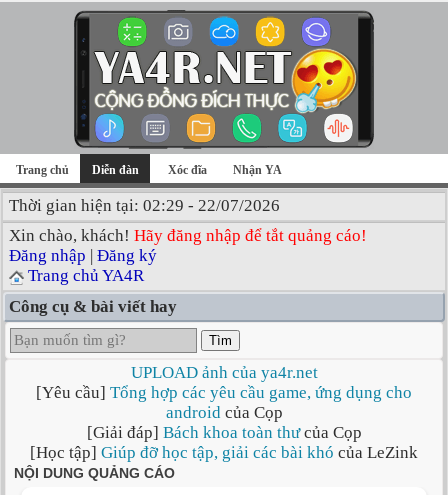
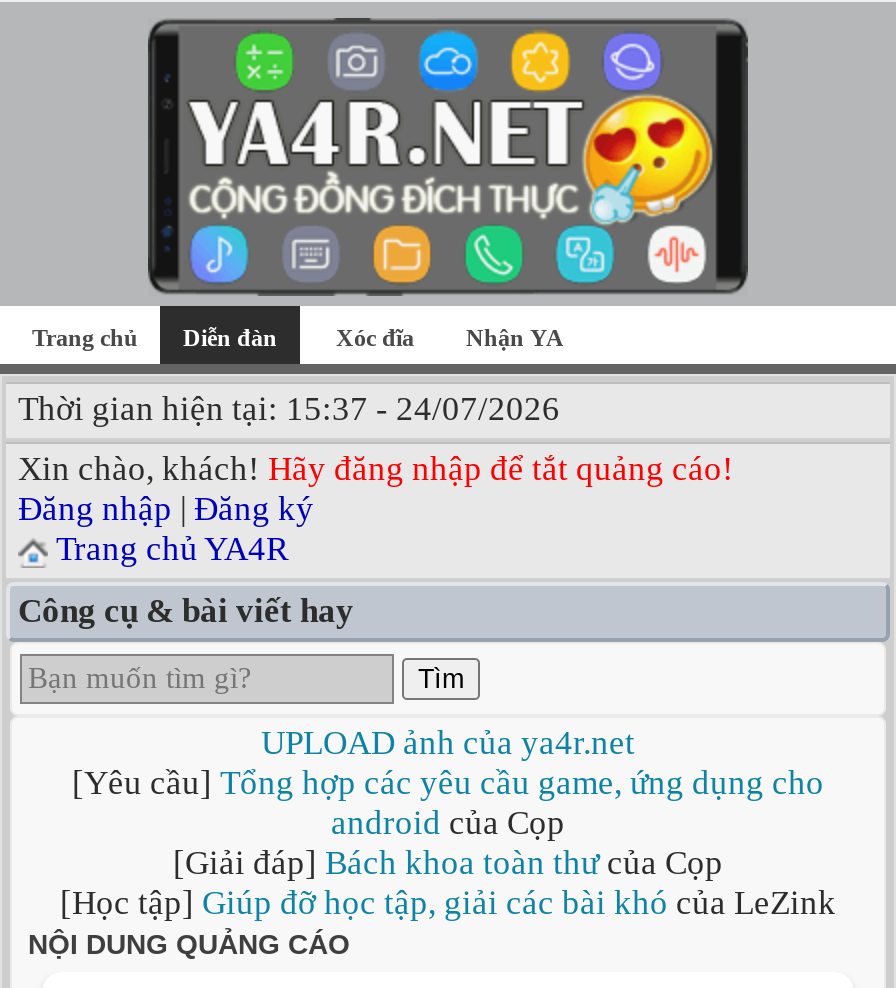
[9,196,280,215] Thời gian hiện tại: 02:29 - 22/07/2026 -> [18,390,560,428] Thời gian hiện tại: 15:37 - 24/07/2026

